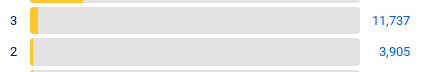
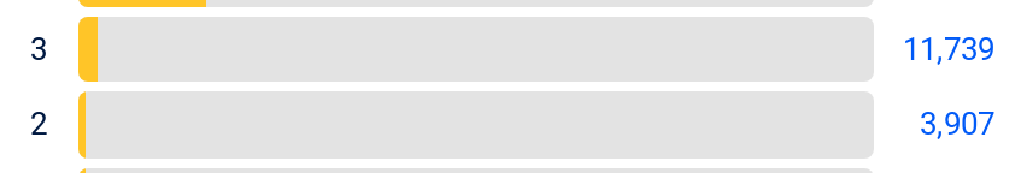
[372,13,410,28] 11,737 -> [903,31,994,67] 11,739
[379,44,410,59] 3,905 -> [920,106,994,142] 3,907

